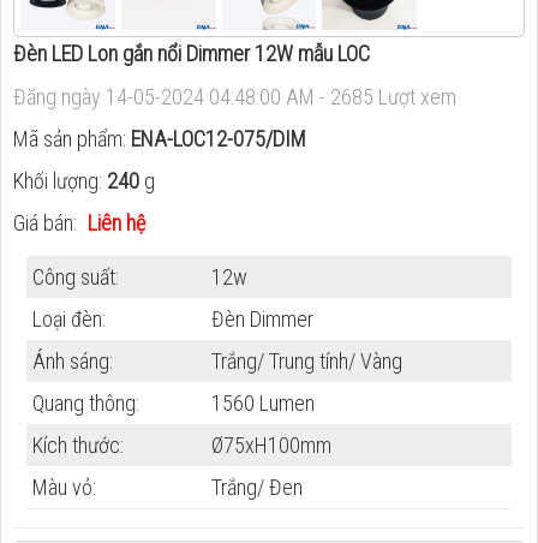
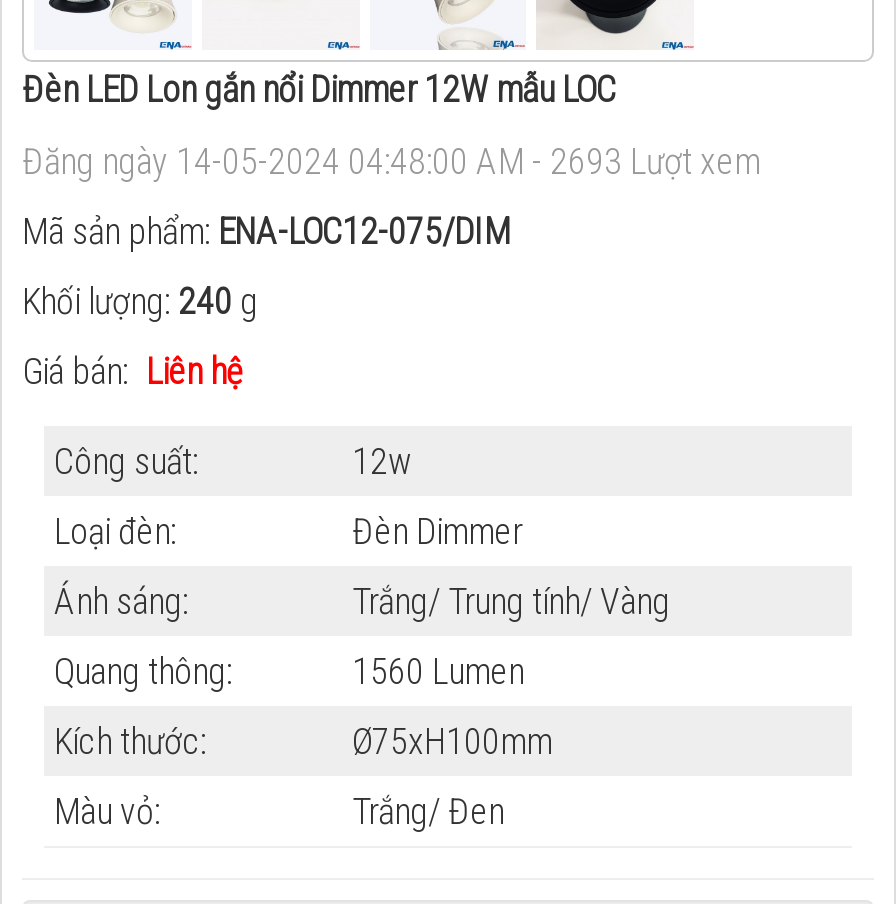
[13,84,456,109] Đăng ngày 14-05-2024 04:48:00 AM - 2685 Lượt xem -> [22,140,760,182] Đăng ngày 14-05-2024 04:48:00 AM - 2693 Lượt xem

